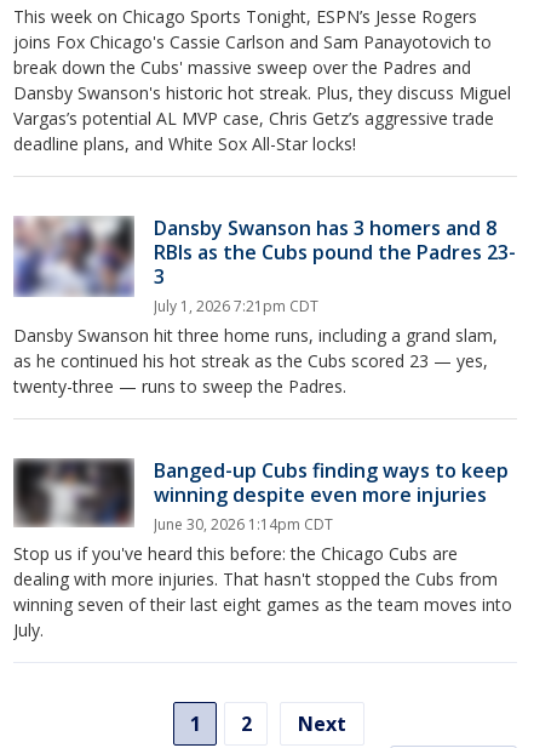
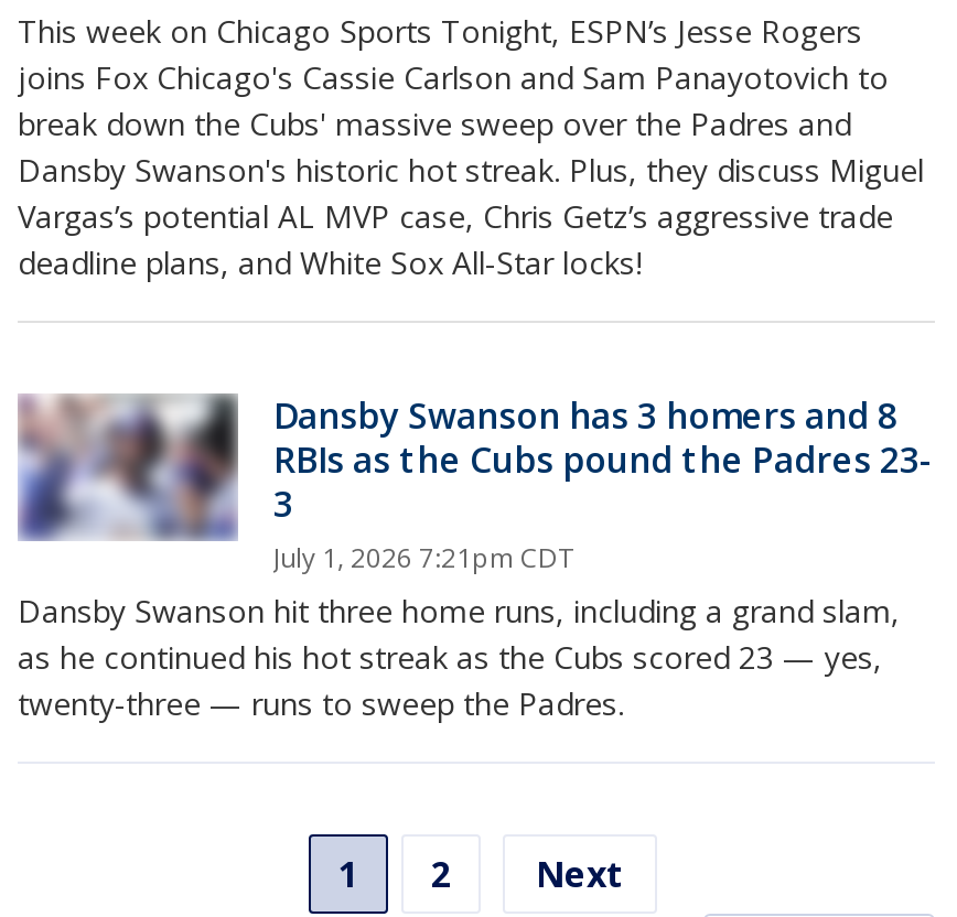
[13,457,512,642] [image] | Banged-up Cubs finding ways to keep | winning despite even more injuries | June 30, 2026 1:14pm CDT | Stop us if you've heard this before: the Chicago Cubs are | dealing with more injuries. That hasn't stopped the Cubs from | winning seven of their last eight games as the team moves into | July. -> none

